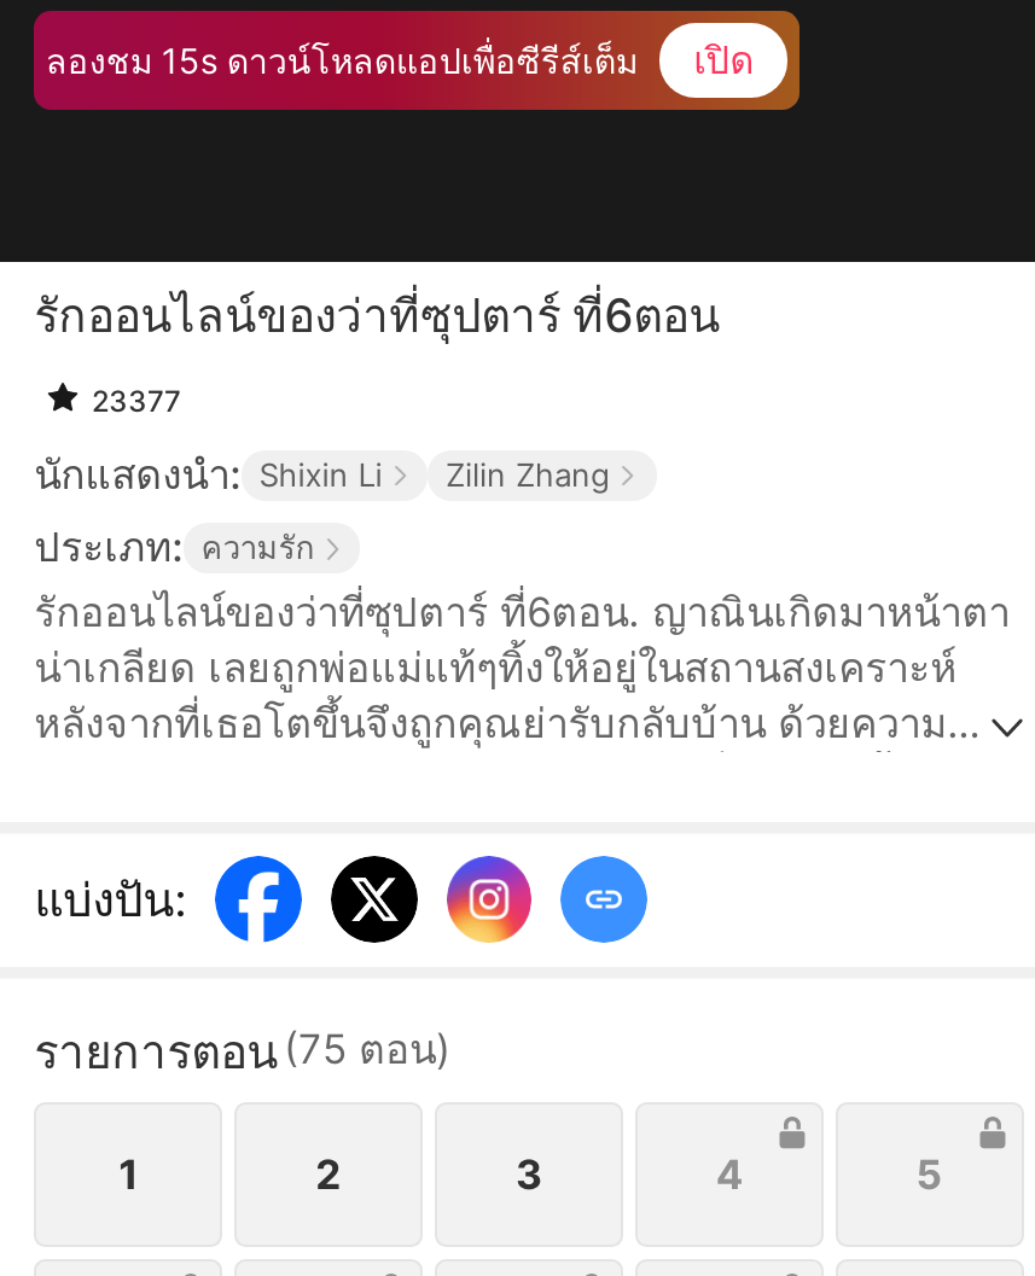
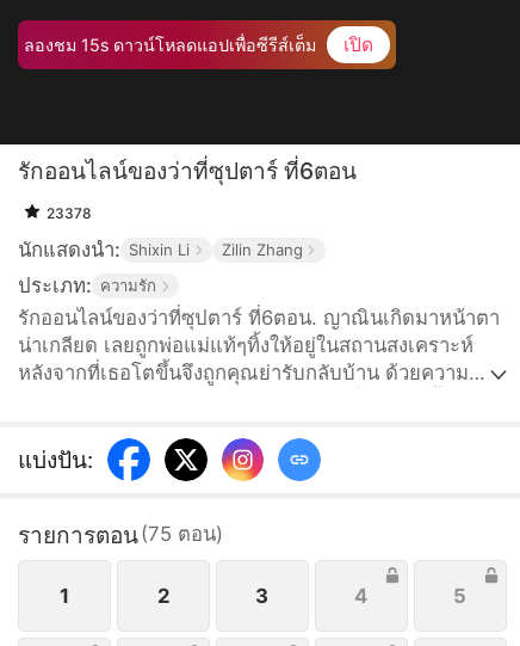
[92,382,181,418] 23377 -> [47,204,92,222] 23378

